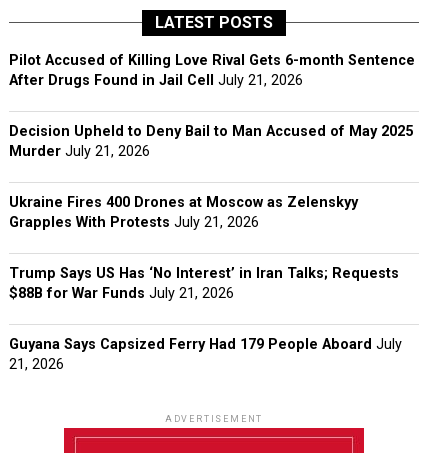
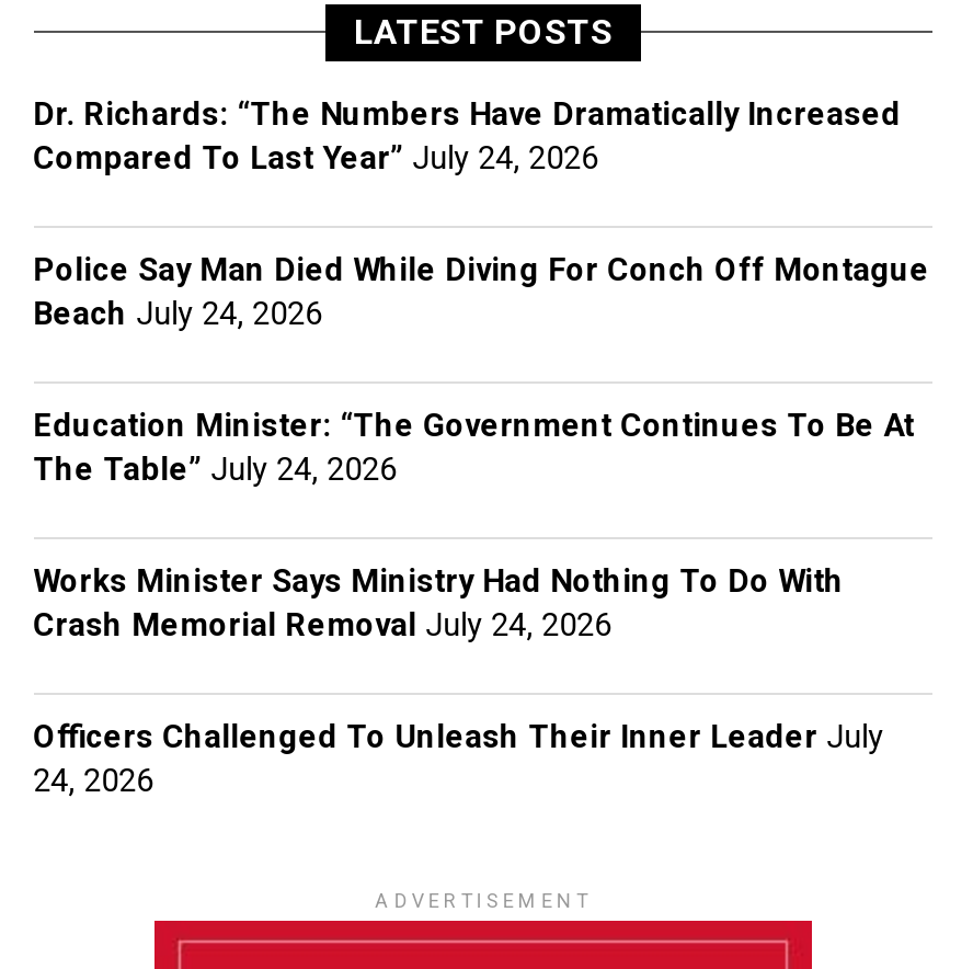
[9,52,415,89] Pilot Accused of Killing Love Rival Gets 6-month Sentence | After Drugs Found in Jail Cell July 21, 2026 -> [33,96,901,178] Dr. Richards: “The Numbers Have Dramatically Increased | Compared To Last Year” July 24, 2026
[9,123,413,160] Decision Upheld to Deny Bail to Man Accused of May 2025 | Murder July 21, 2026 -> [33,252,930,333] Police Say Man Died While Diving For Conch Off Montague | Beach July 24, 2026
[9,194,358,231] Ukraine Fires 400 Drones at Moscow as Zelenskyy | Grapples With Protests July 21, 2026 -> [33,408,914,489] Education Minister: “The Government Continues To Be At | The Table” July 24, 2026
[9,265,399,302] Trump Says US Has ‘No Interest’ in Iran Talks; Requests | $88B for War Funds July 21, 2026 -> [33,563,844,645] Works Minister Says Ministry Had Nothing To Do With | Crash Memorial Removal July 24, 2026
[9,336,402,373] Guyana Says Capsized Ferry Had 179 People Aboard July | 21, 2026 -> [33,719,884,800] Officers Challenged To Unleash Their Inner Leader July | 24, 2026

